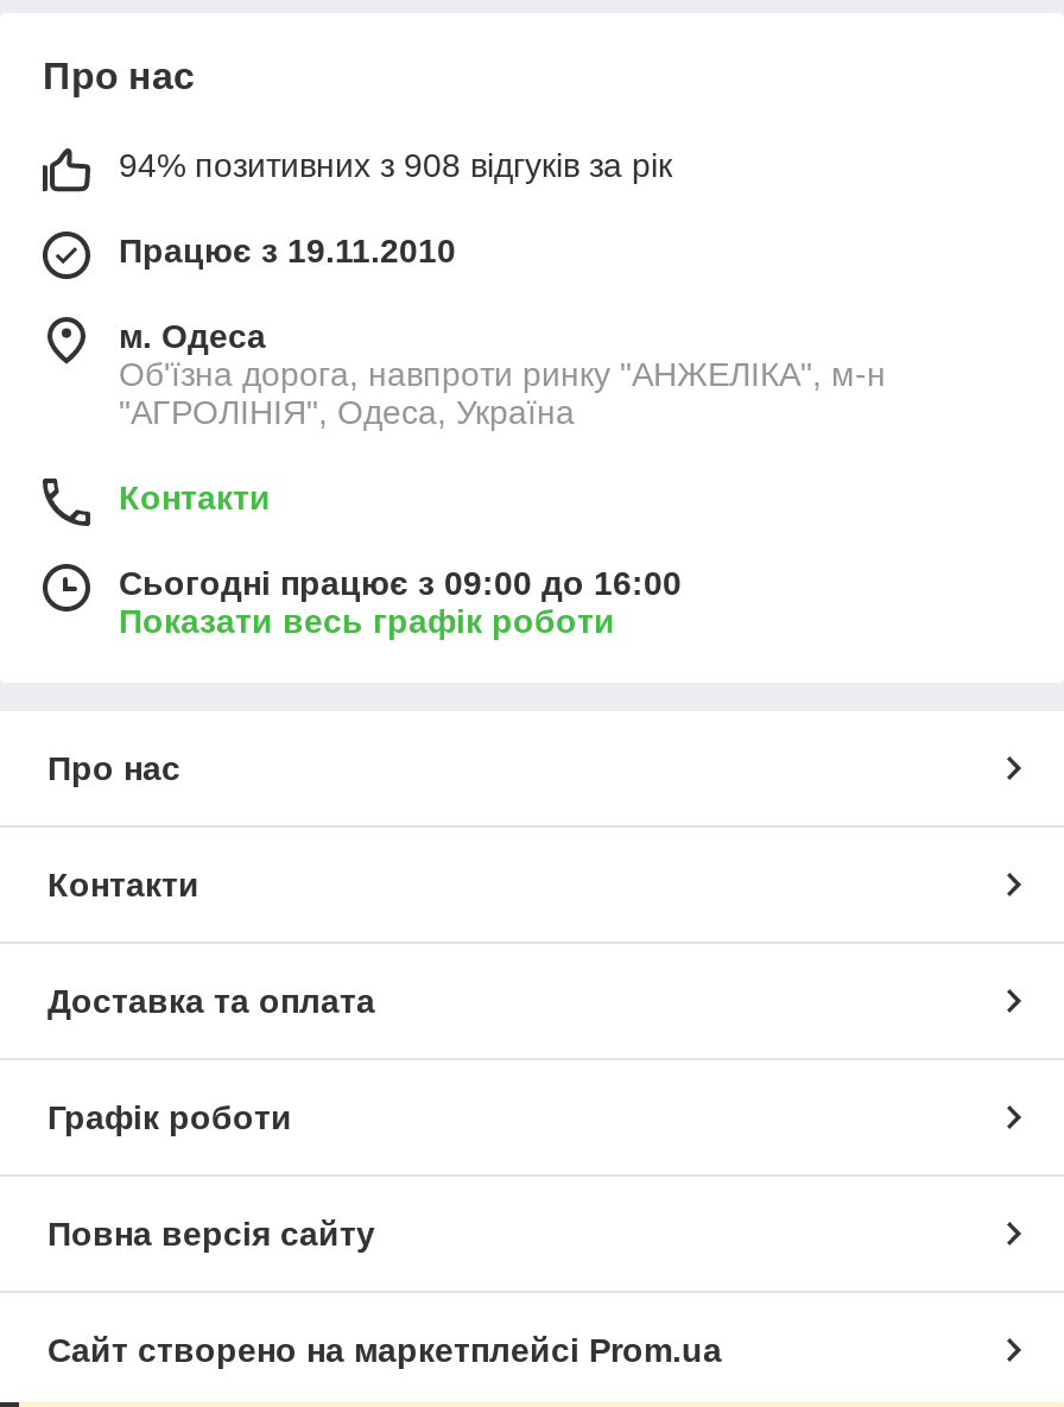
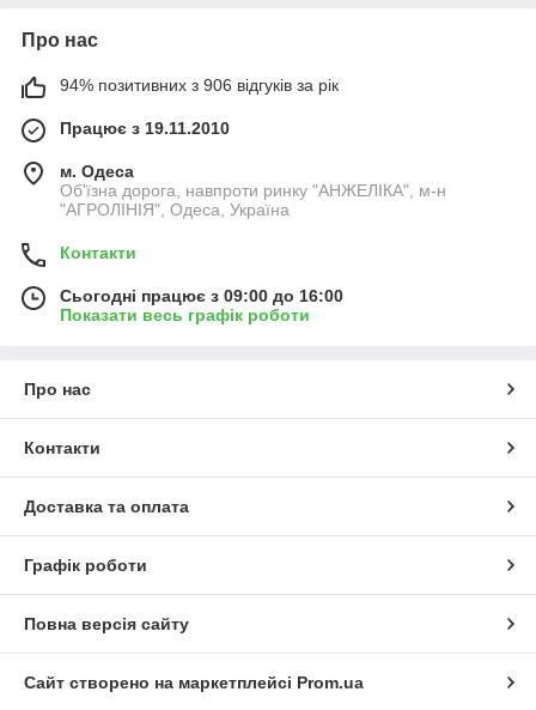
[119,146,672,184] 94% позитивних з 908 відгуків за рік -> [60,75,339,95] 94% позитивних з 906 відгуків за рік

